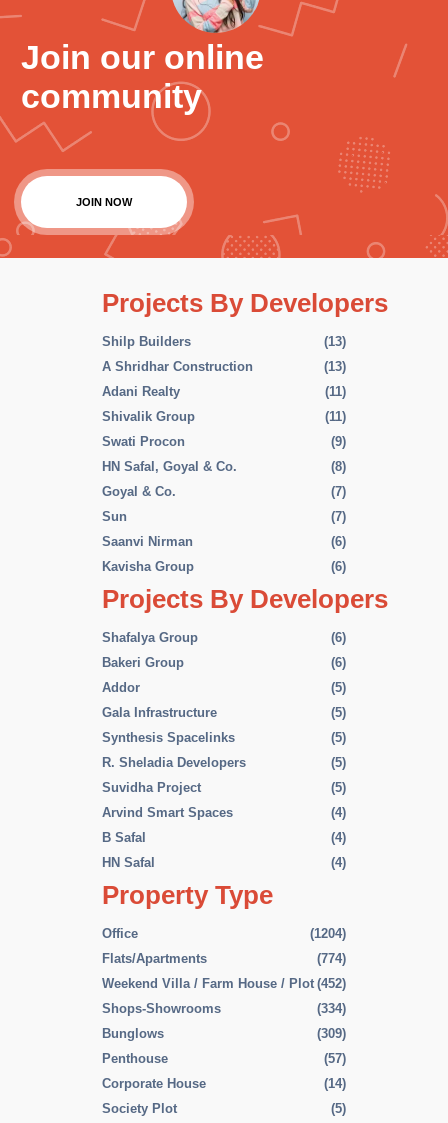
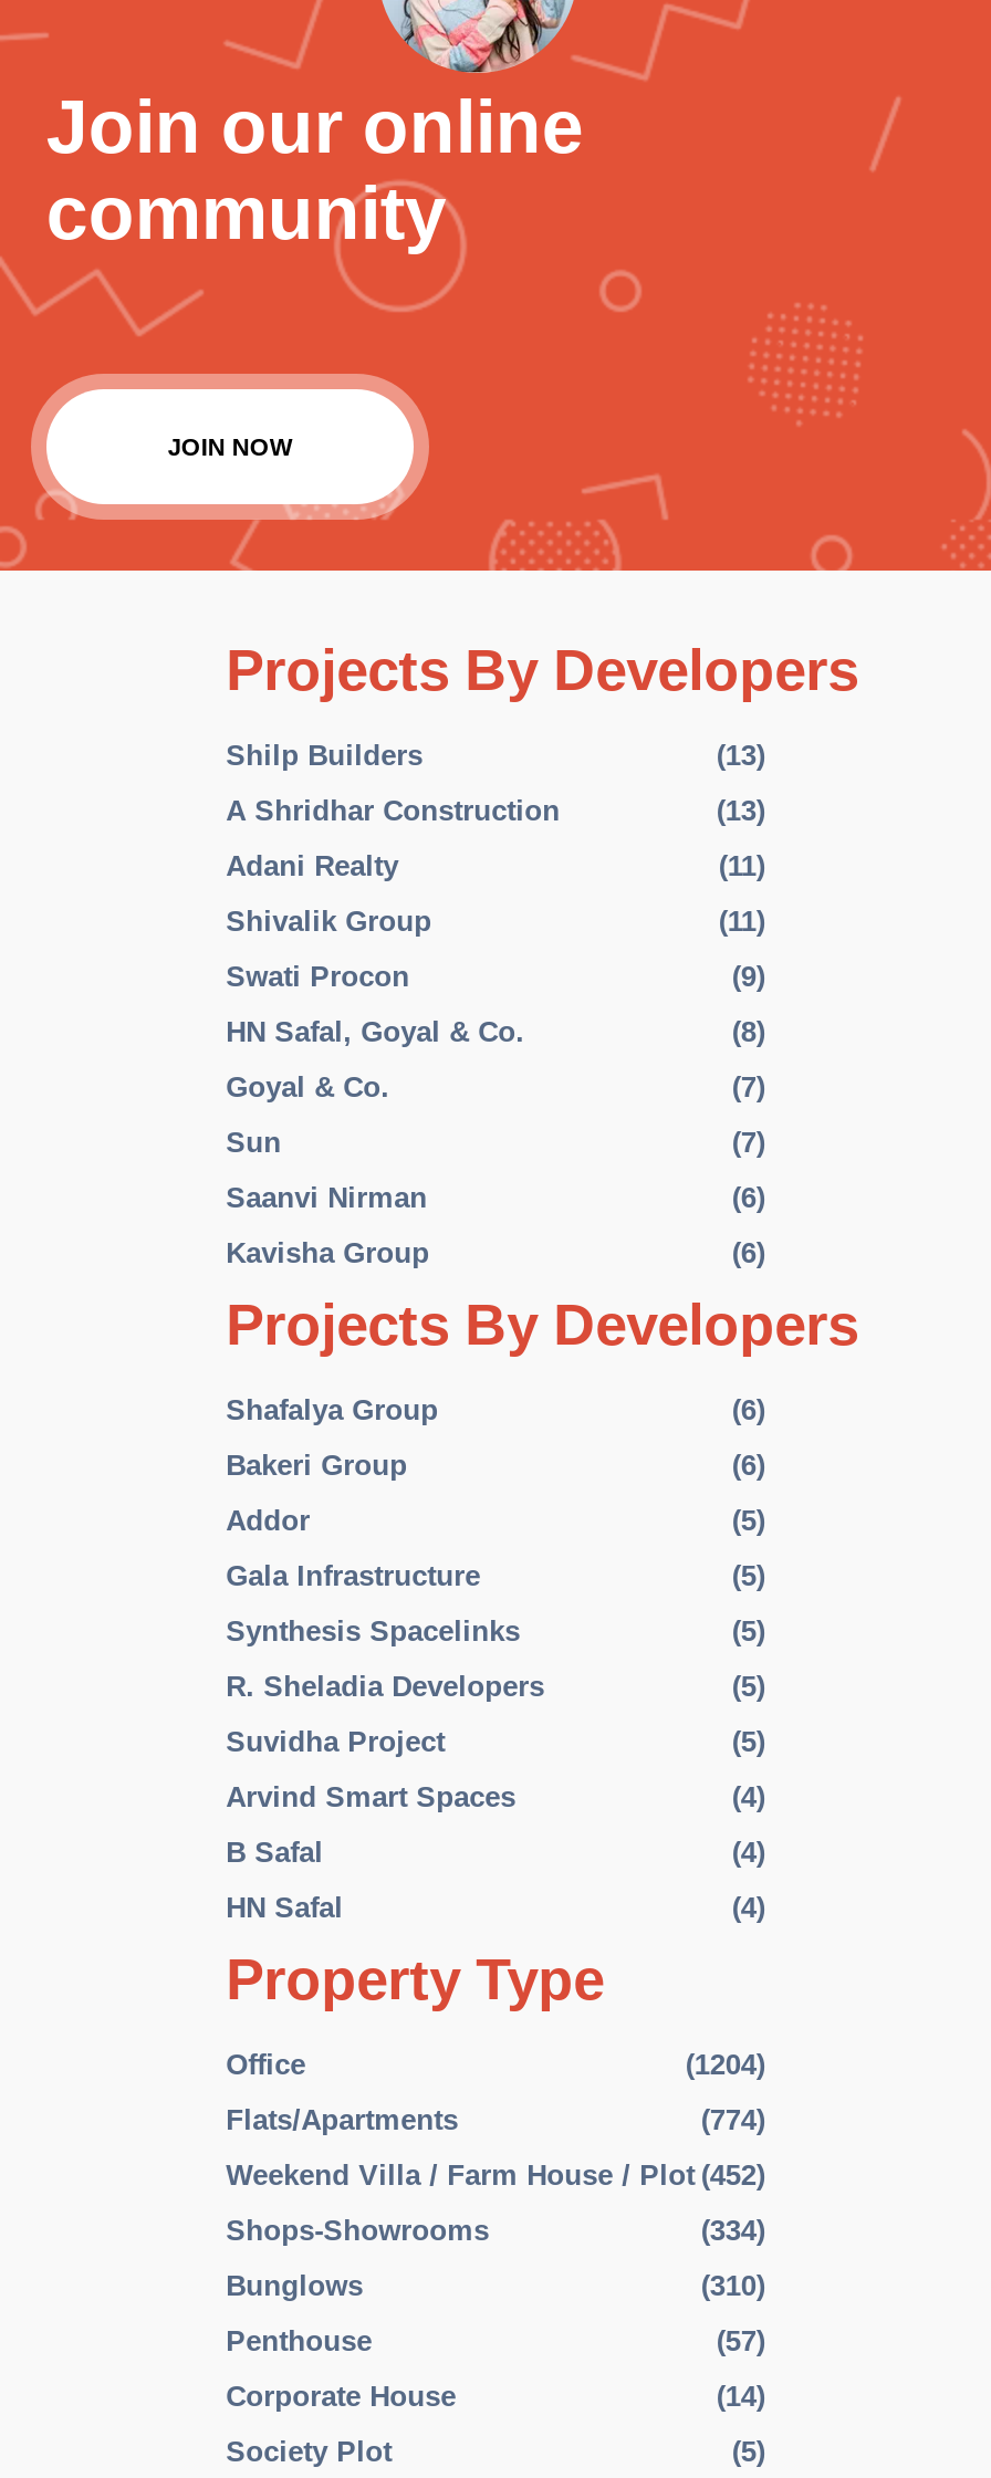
[317,1026,346,1041] (309) -> [701,2269,765,2302] (310)

